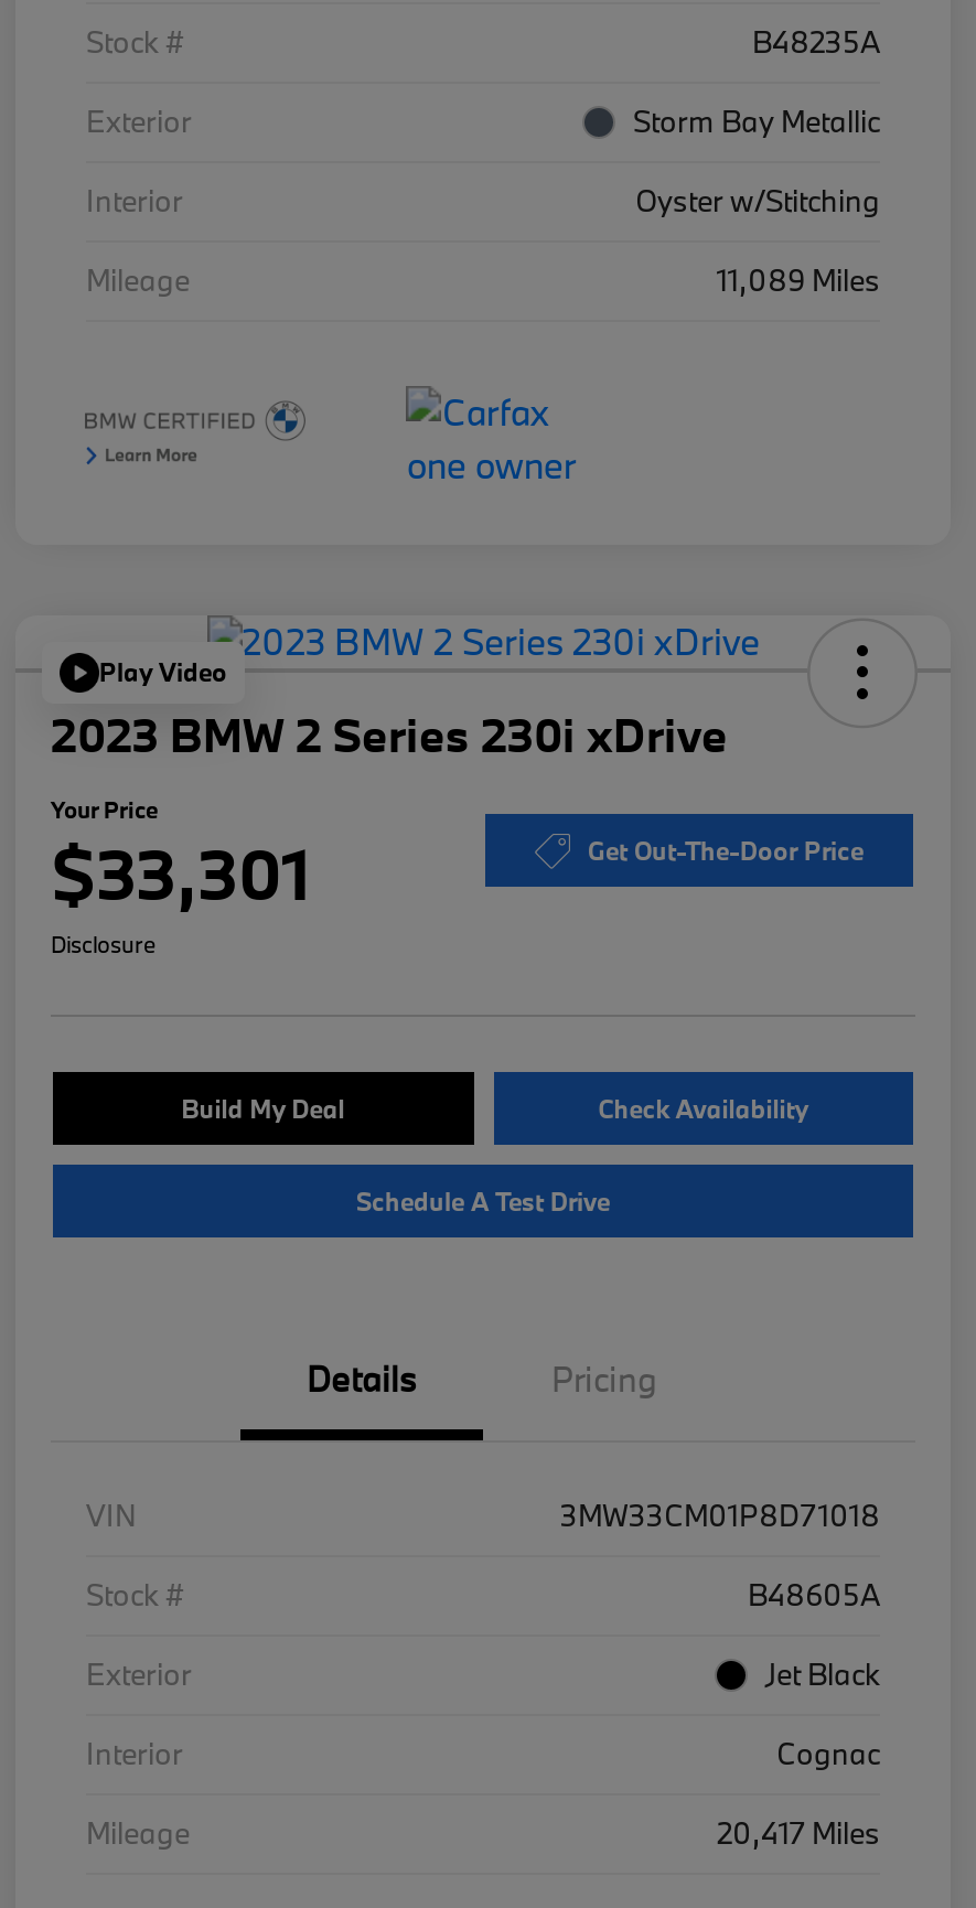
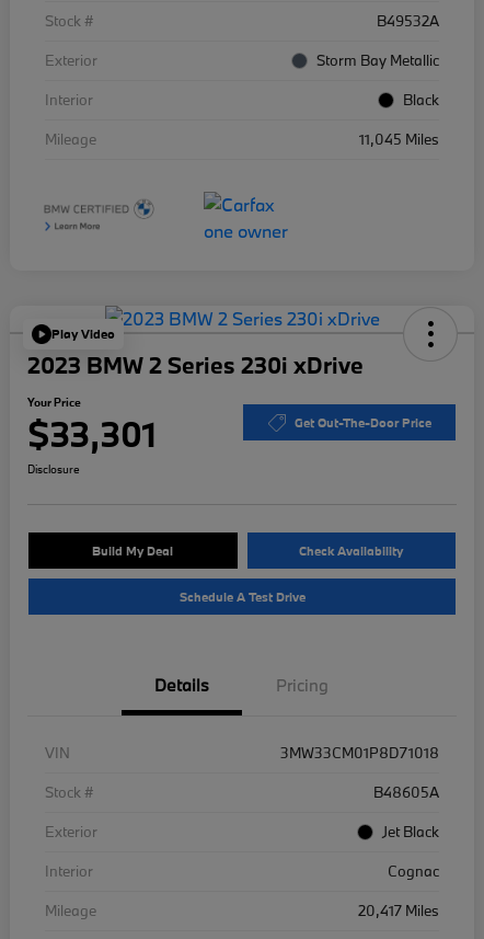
[752,22,880,61] B48235A -> [377,11,439,30] B49532A
[635,180,880,220] Oyster w/Stitching -> [403,90,439,109] Black
[717,260,880,300] 11,089 Miles -> [359,129,439,149] 11,045 Miles

